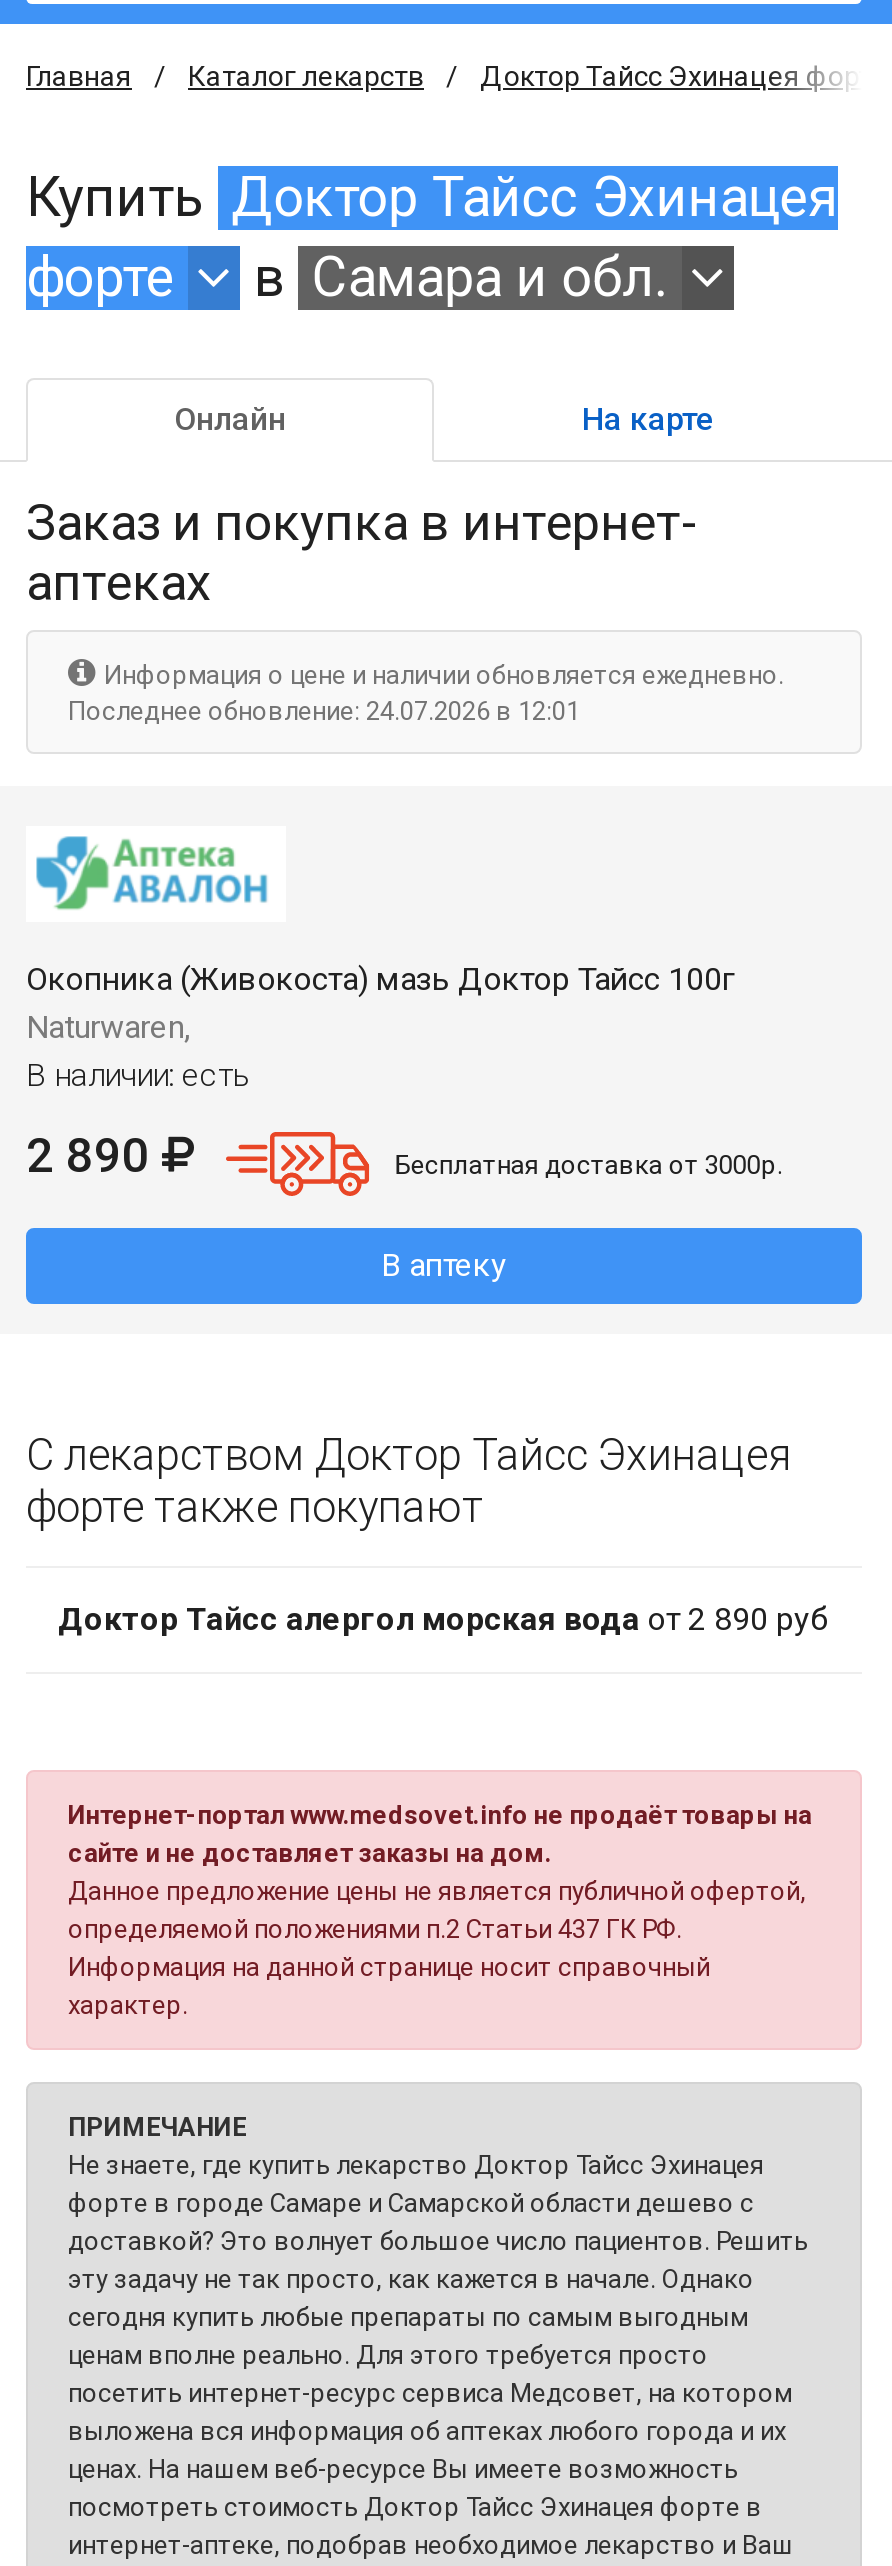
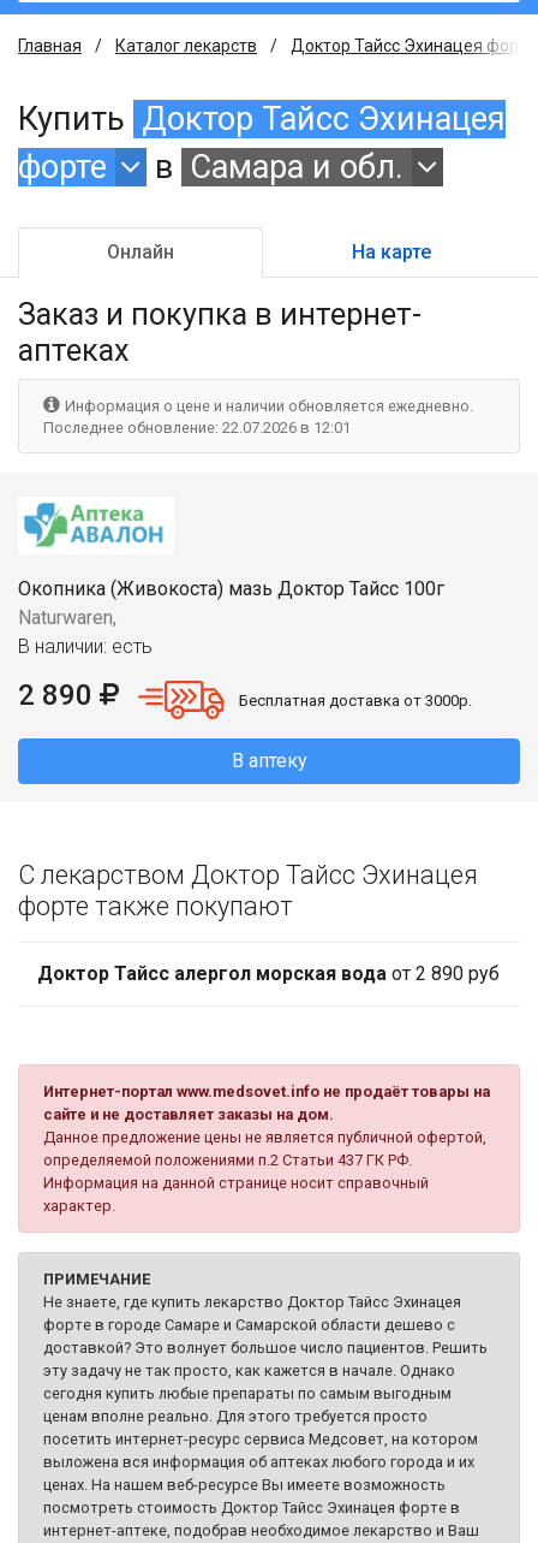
[68,696,580,726] Последнее обновление: 24.07.2026 в 12:01 -> [43,418,351,436] Последнее обновление: 22.07.2026 в 12:01

